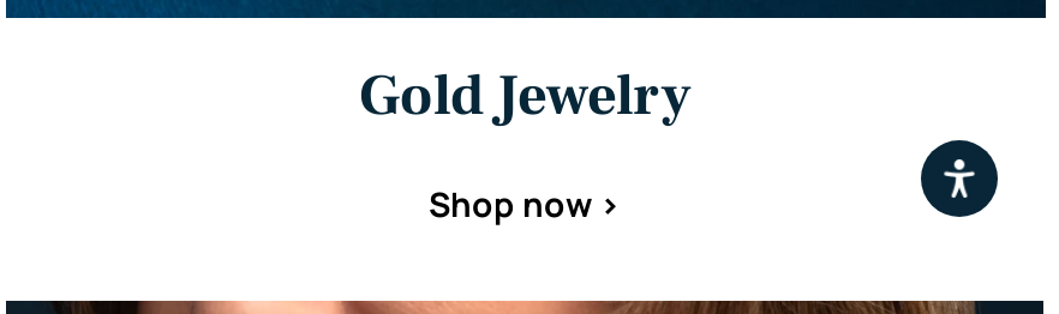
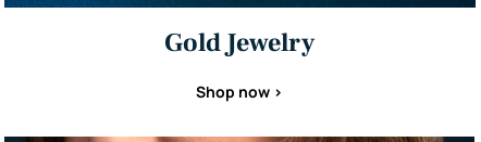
[919,137,1000,221] [image] -> none

